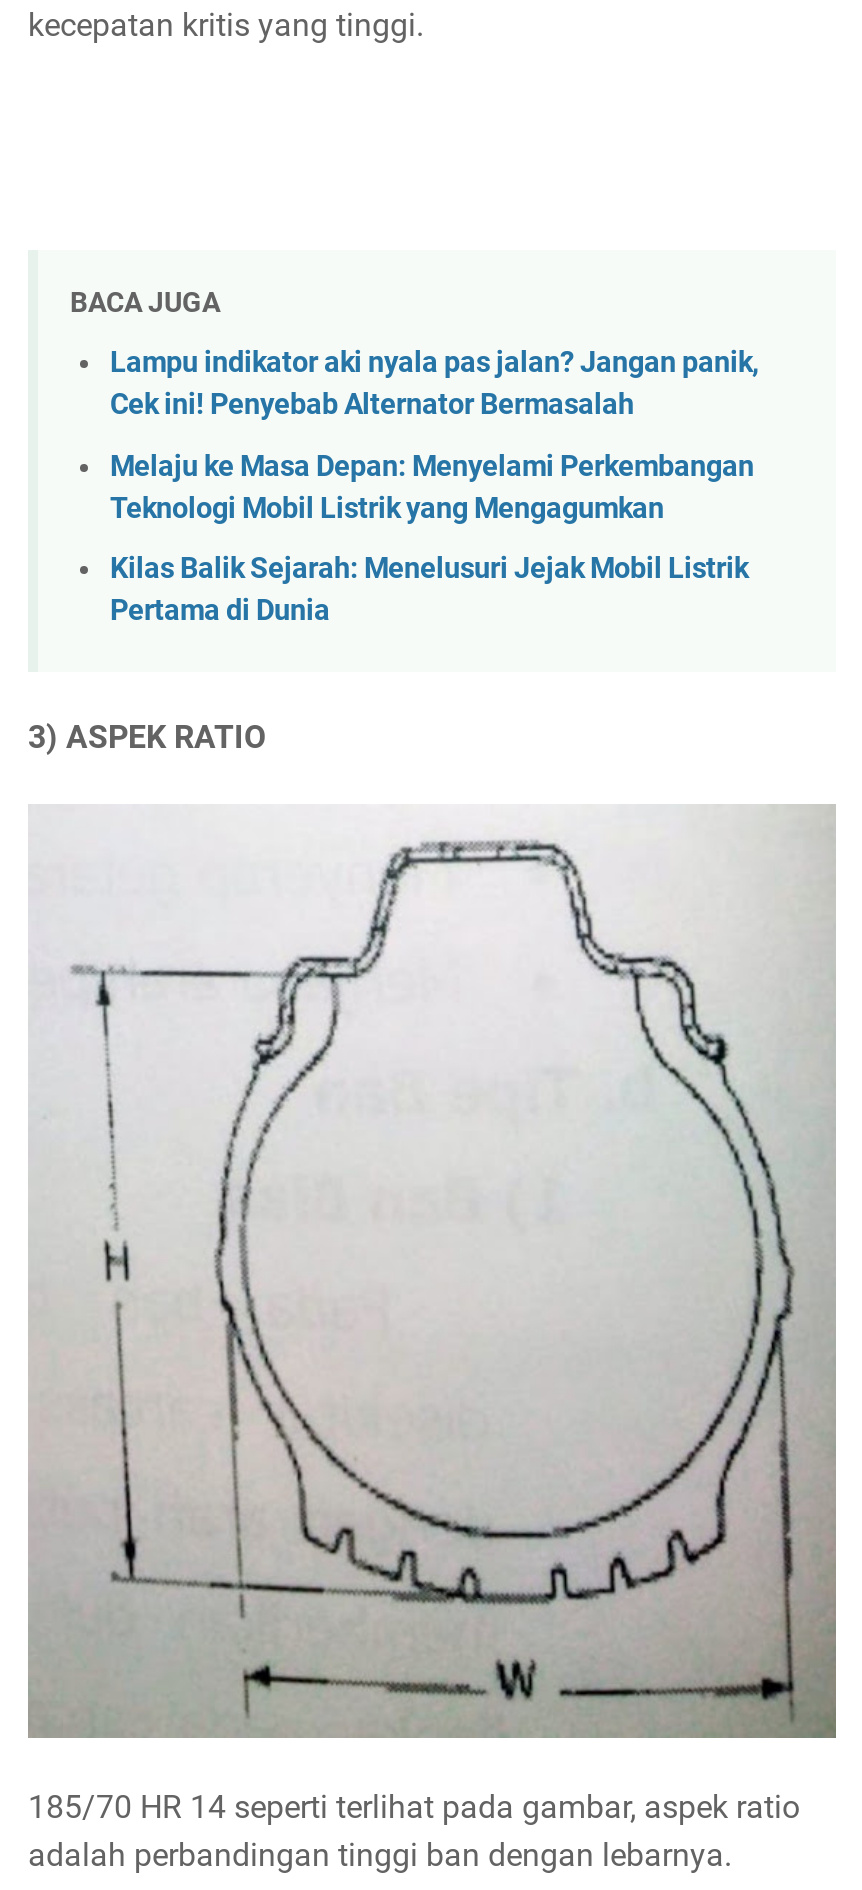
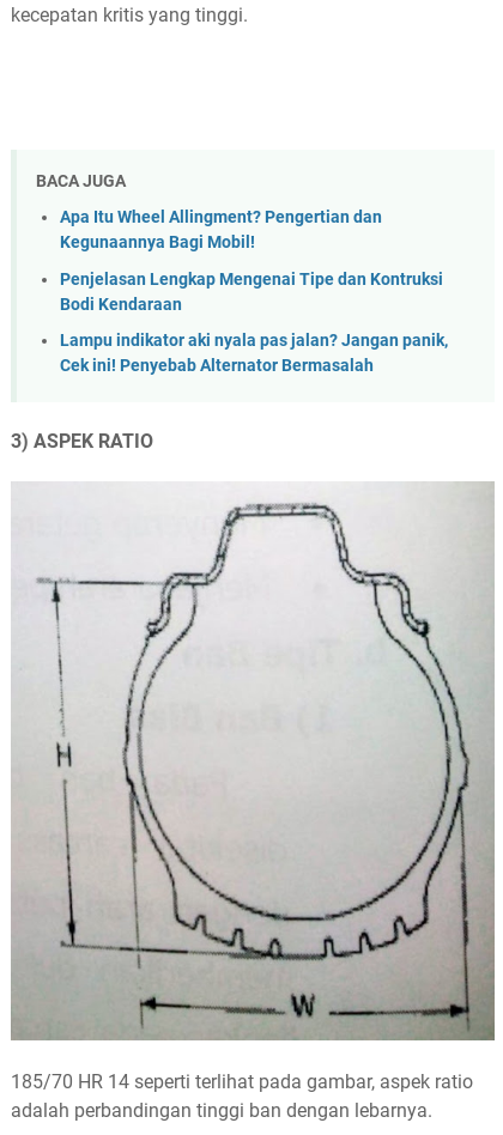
none -> [60,207,443,315] Apa Itu Wheel Allingment? Pengertian dan | Kegunaannya Bagi Mobil! | Penjelasan Lengkap Mengenai Tipe dan Kontruksi | Bodi Kendaraan
moved [110,346,758,422] -> [60,331,448,376]: Lampu indikator aki nyala pas jalan? Jangan panik, | Cek ini! Penyebab Alternator Bermasalah
[110,450,754,629] Melaju ke Masa Depan: Menyelami Perkembangan | Teknologi Mobil Listrik yang Mengagumkan | Kilas Balik Sejarah: Menelusuri Jejak Mobil Listrik | Pertama di Dunia -> none

